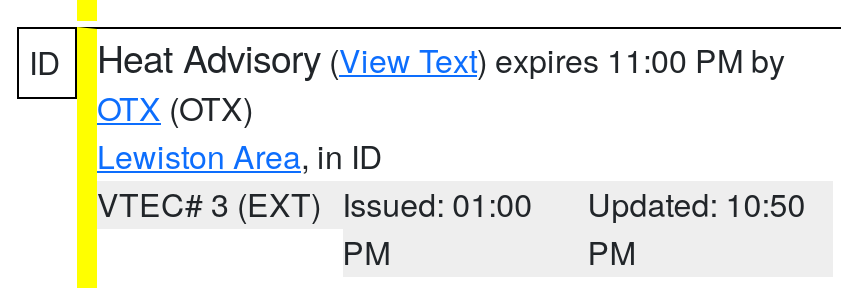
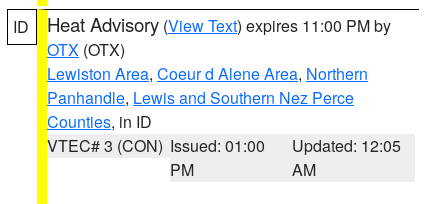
[97,133,532,227] Lewiston Area, in ID | VTEC# 3 (EXT) Issued: 01:00 -> [47,62,368,157] Lewiston Area, Coeur d Alene Area, Northern | Panhandle, Lewis and Southern Nez Perce | Counties, in ID | VTEC# 3 (CON) Issued: 01:00
[587,181,805,275] Updated: 10:50 | PM -> [292,134,401,181] Updated: 12:05 | AM

